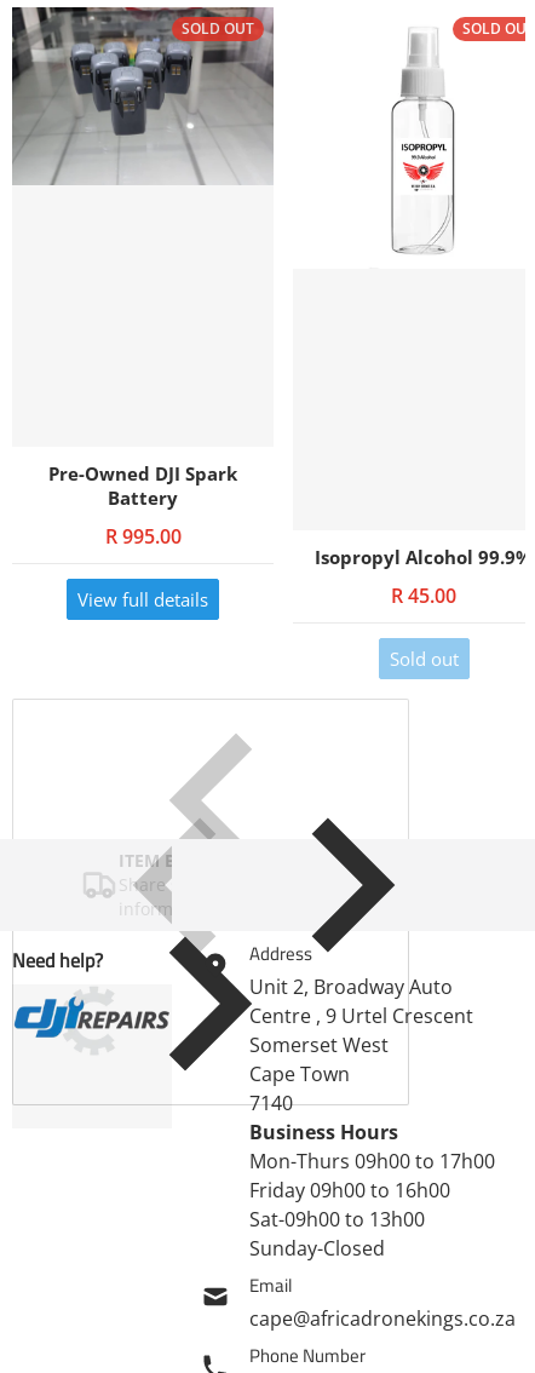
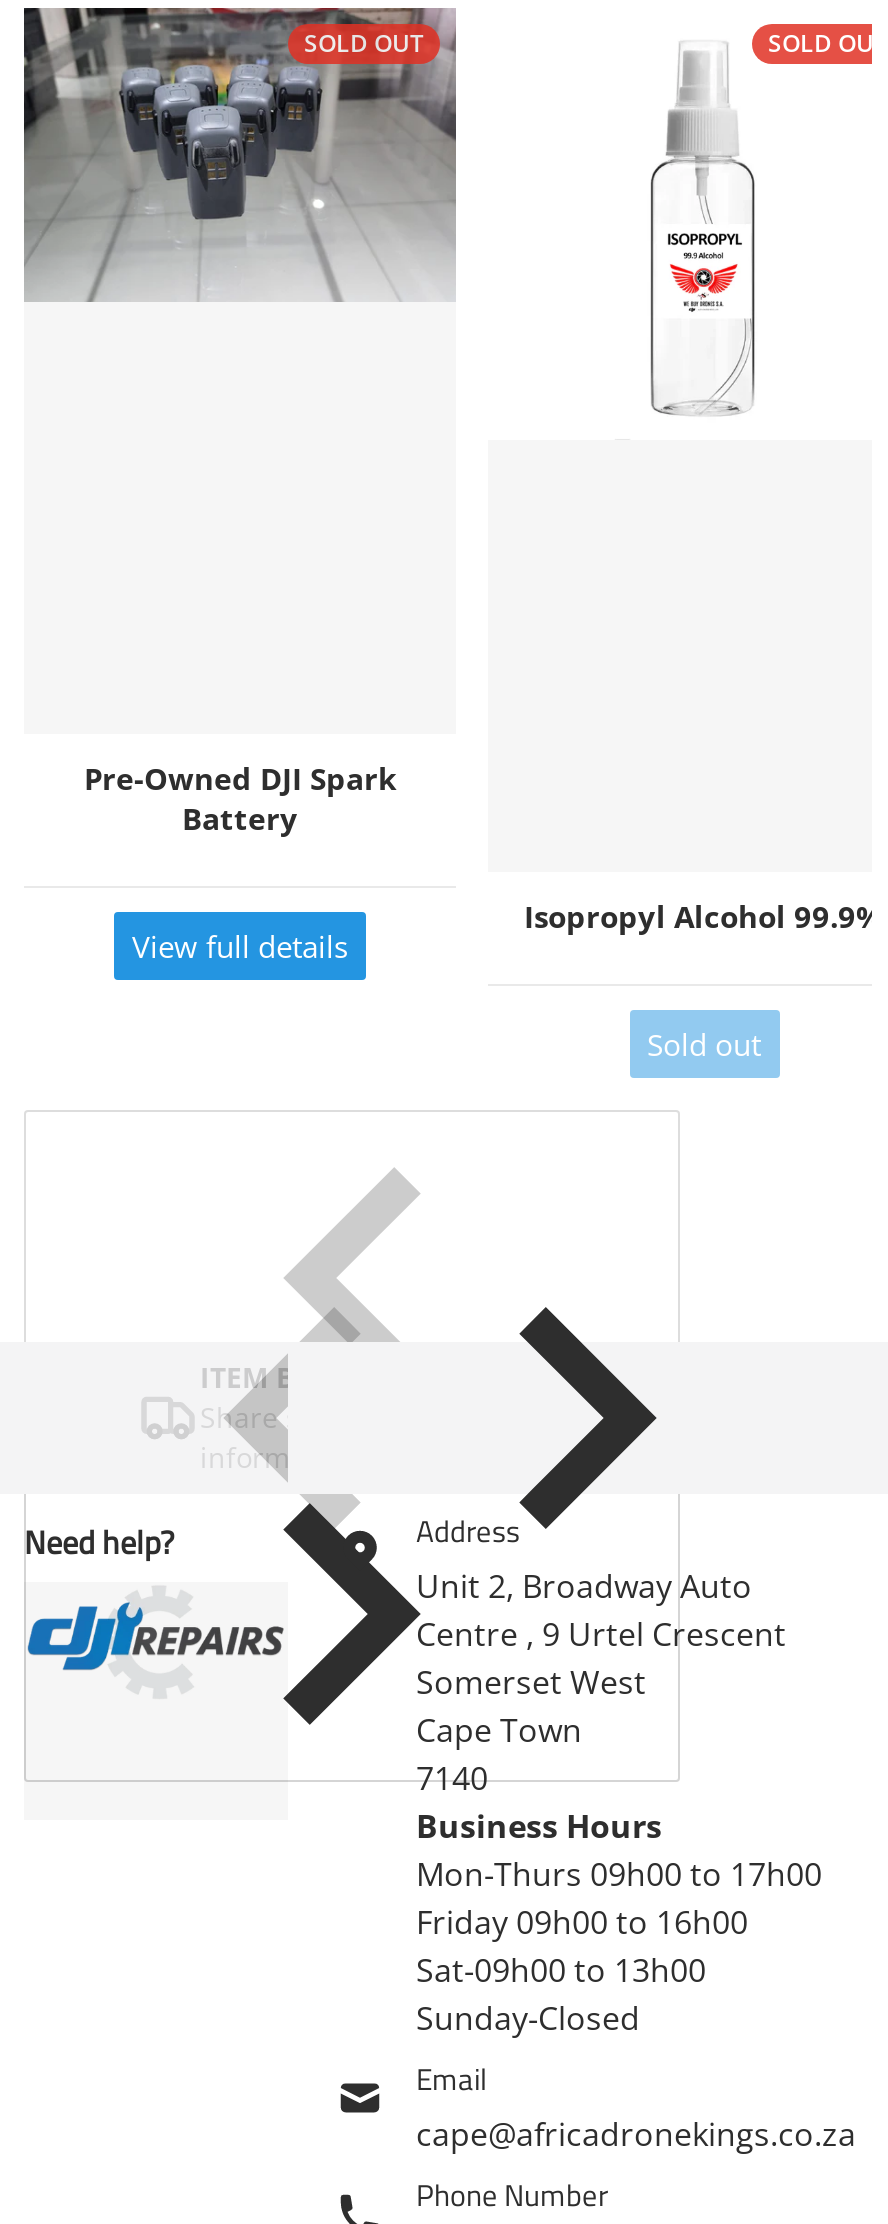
[105,523,181,550] R 995.00 -> none
[391,582,456,609] R 45.00 -> none

